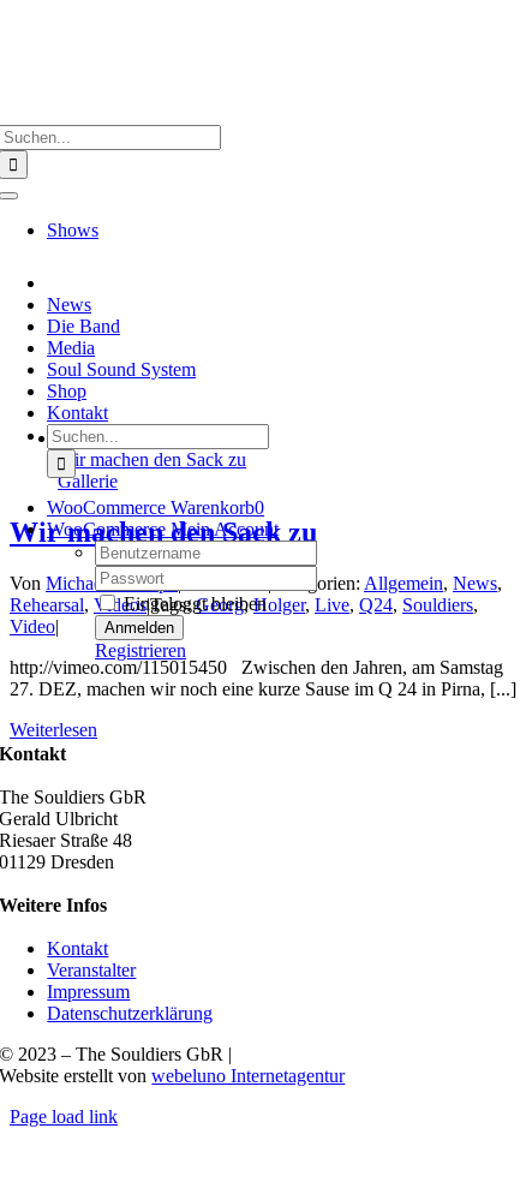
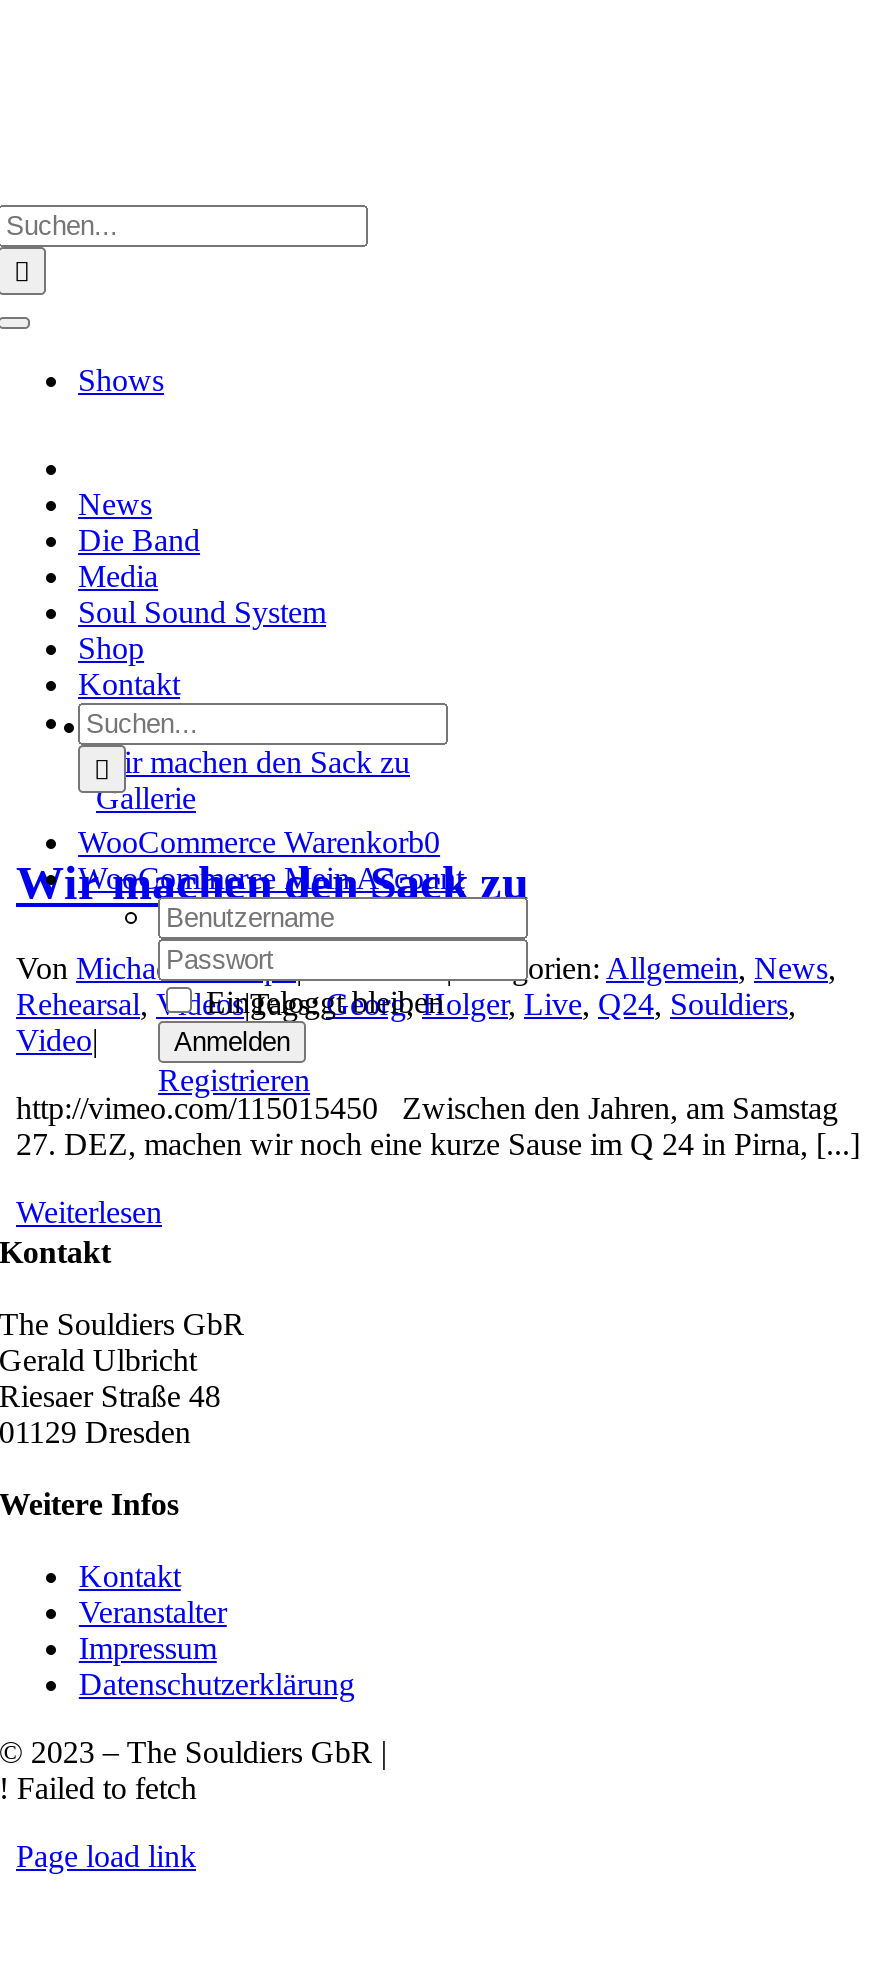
[0,1065,345,1086] Website erstellt von webeluno Internetagentur -> [0,1771,197,1805] ! Failed to fetch

